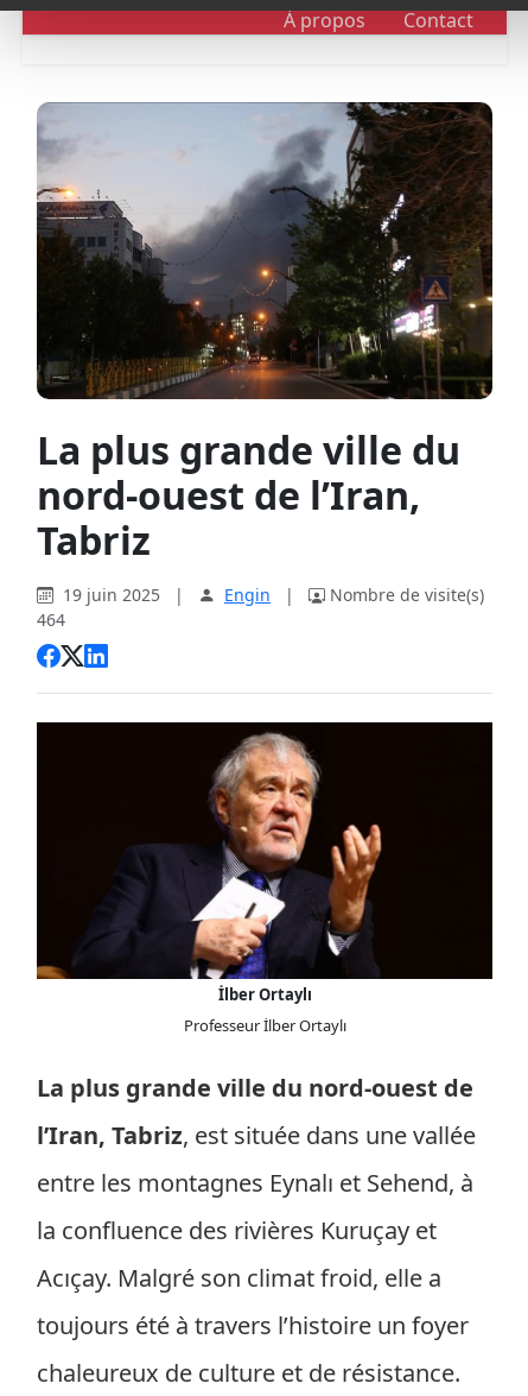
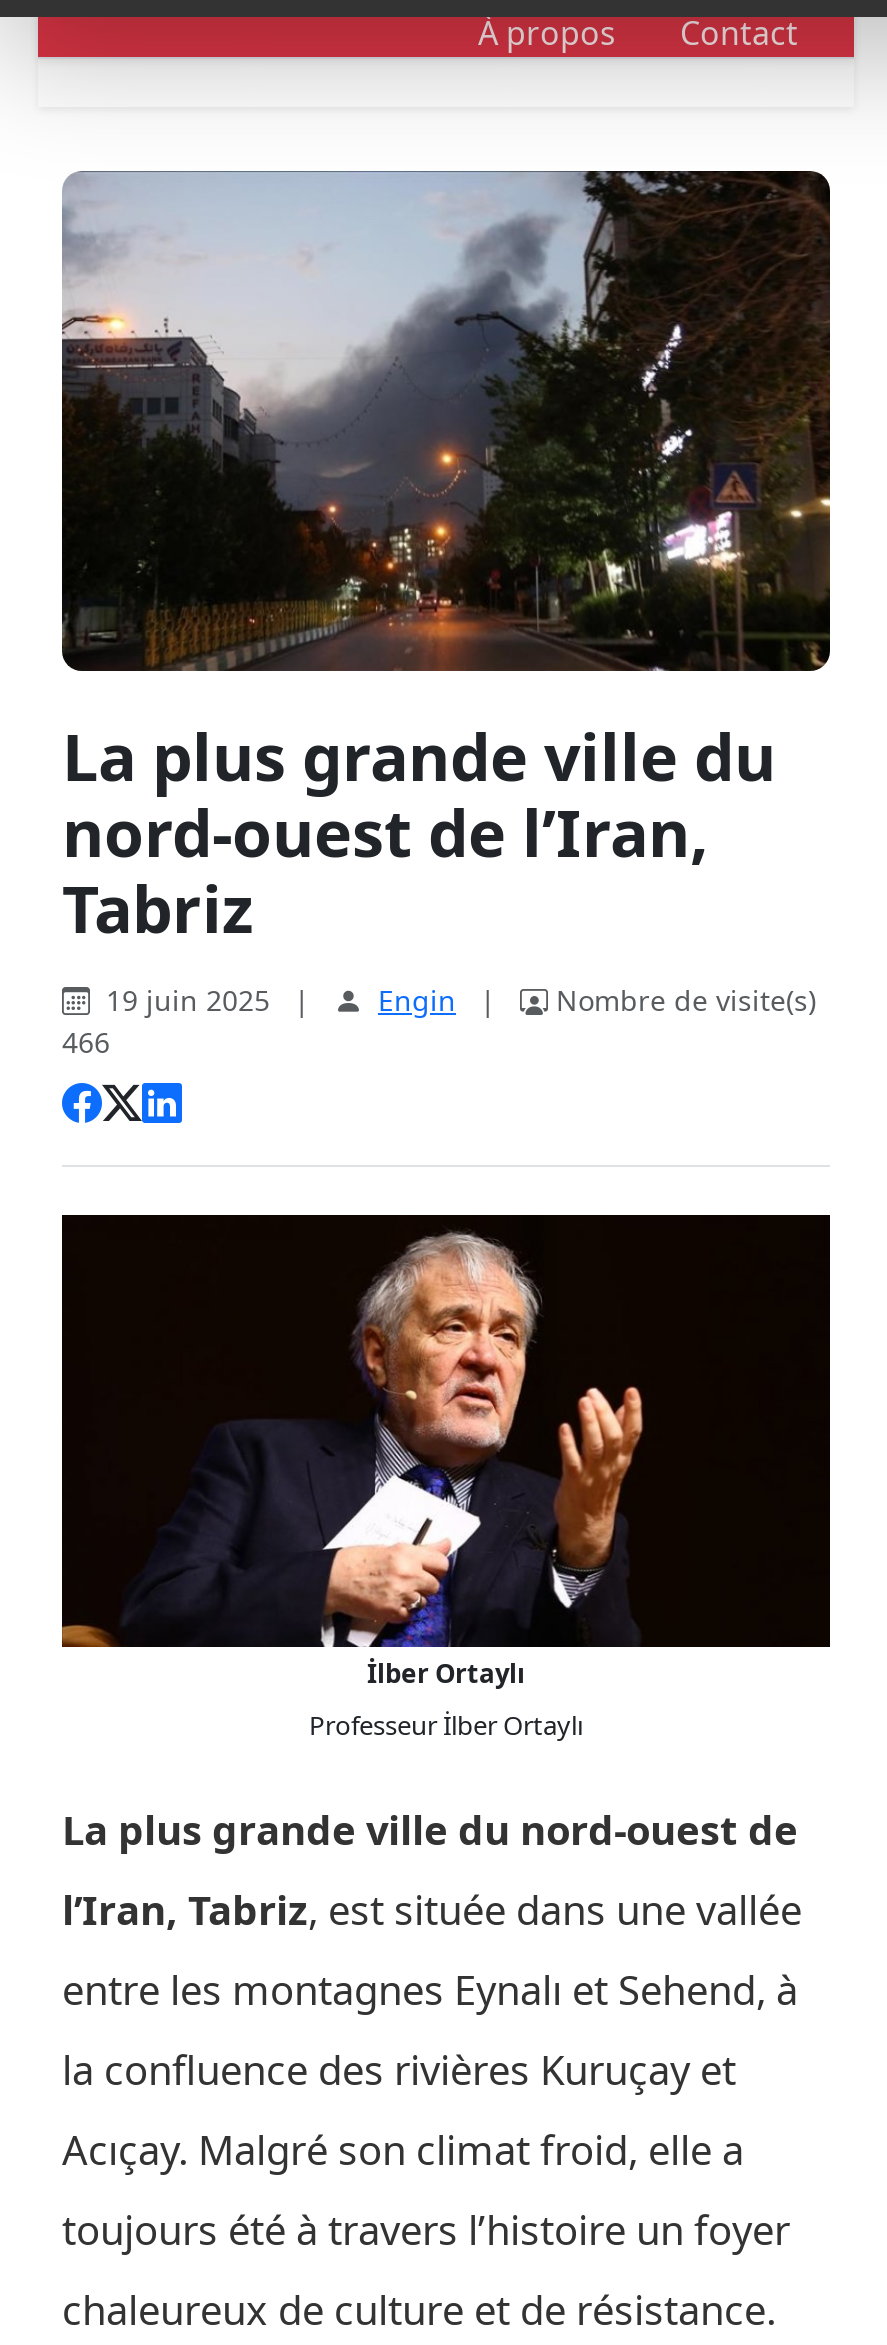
[37,608,65,631] 464 -> [62,1023,110,1061] 466

